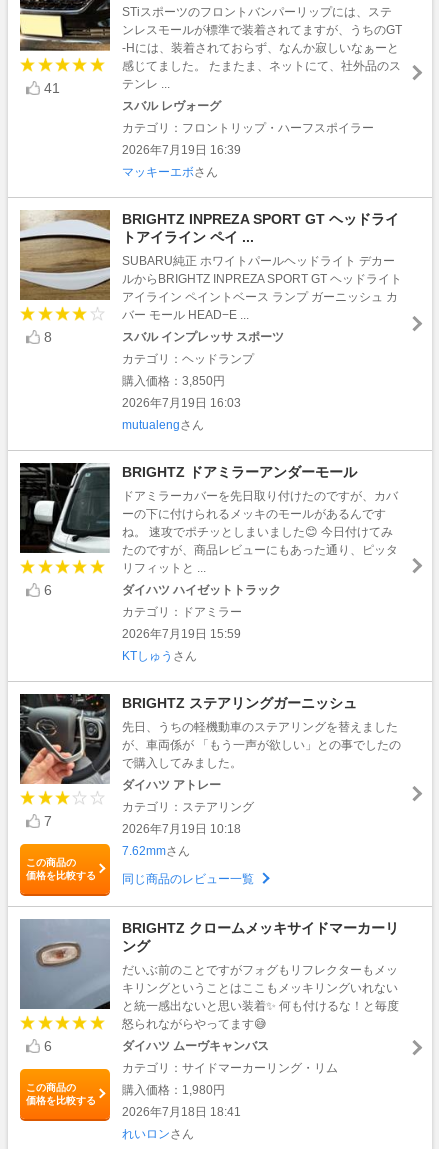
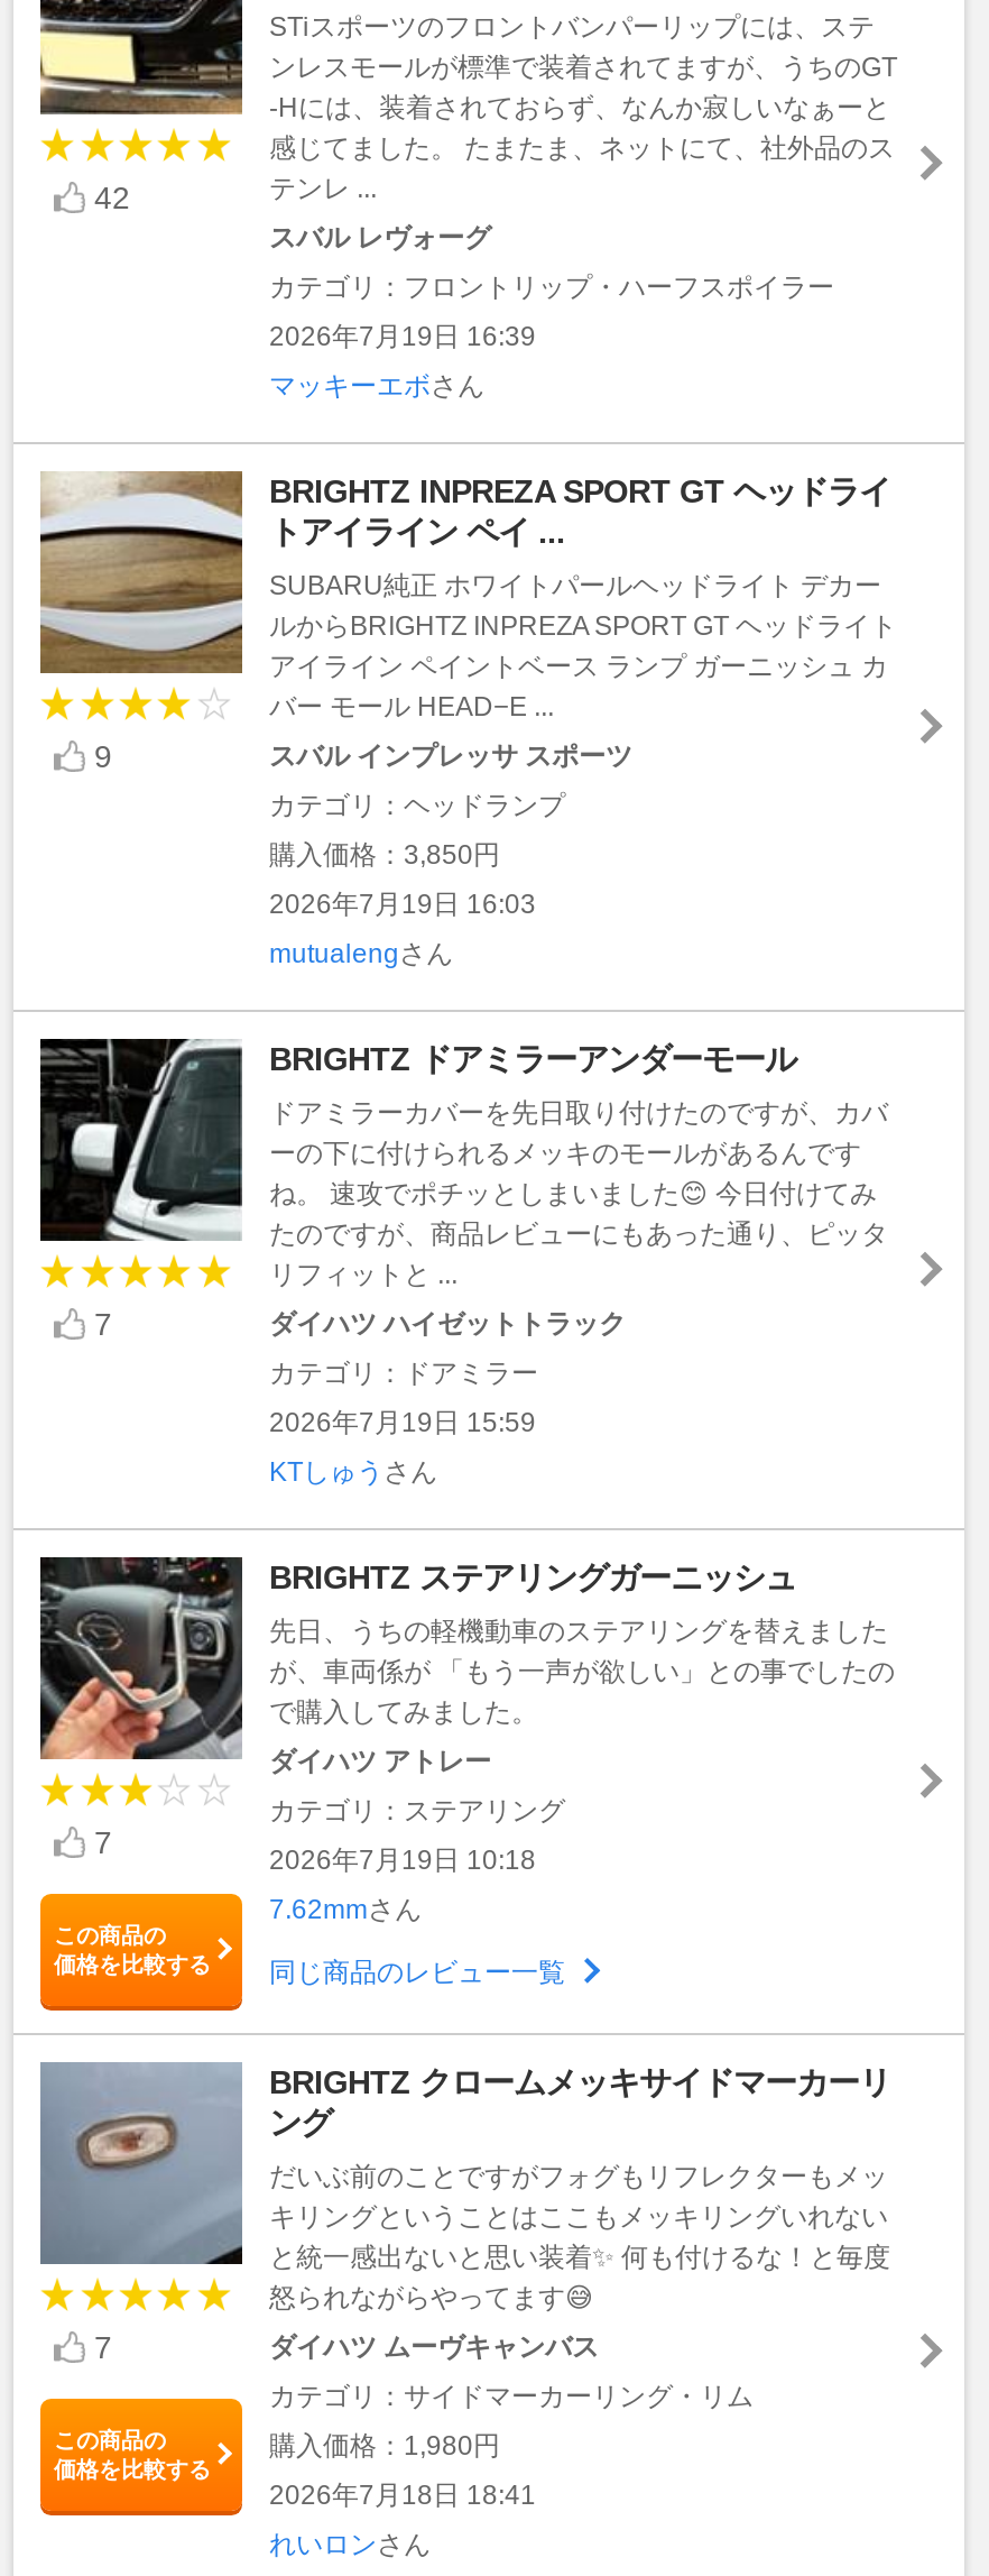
[44,80,60,96] 41 -> [94,179,130,215] 42
[44,329,52,345] 8 -> [94,737,112,773] 9
[44,582,52,598] 6 -> [94,1305,112,1341] 7
[44,1038,52,1054] 6 -> [94,2328,112,2364] 7

